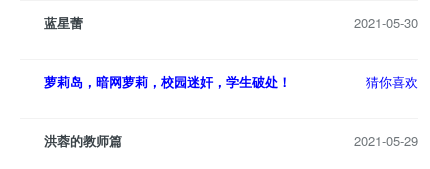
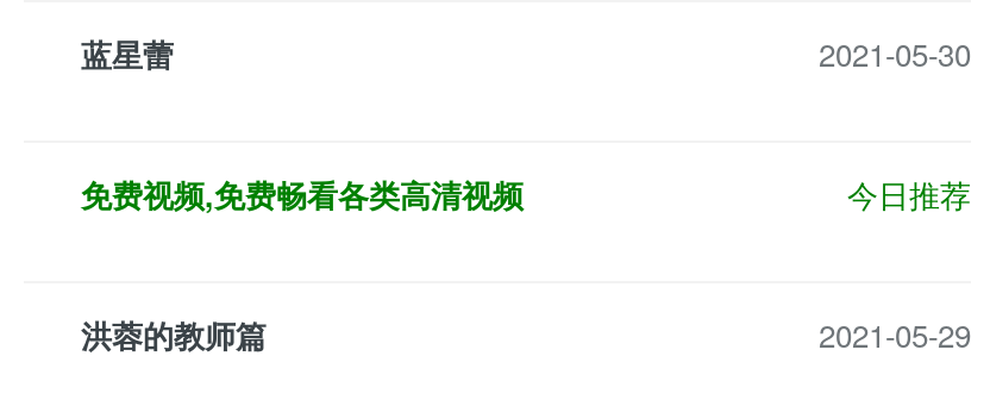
[44,72,418,91] 猜你喜欢 | 萝莉岛，暗网萝莉，校园迷奸，学生破处！ -> [81,171,971,217] 今日推荐 | 免费视频,免费畅看各类高清视频

